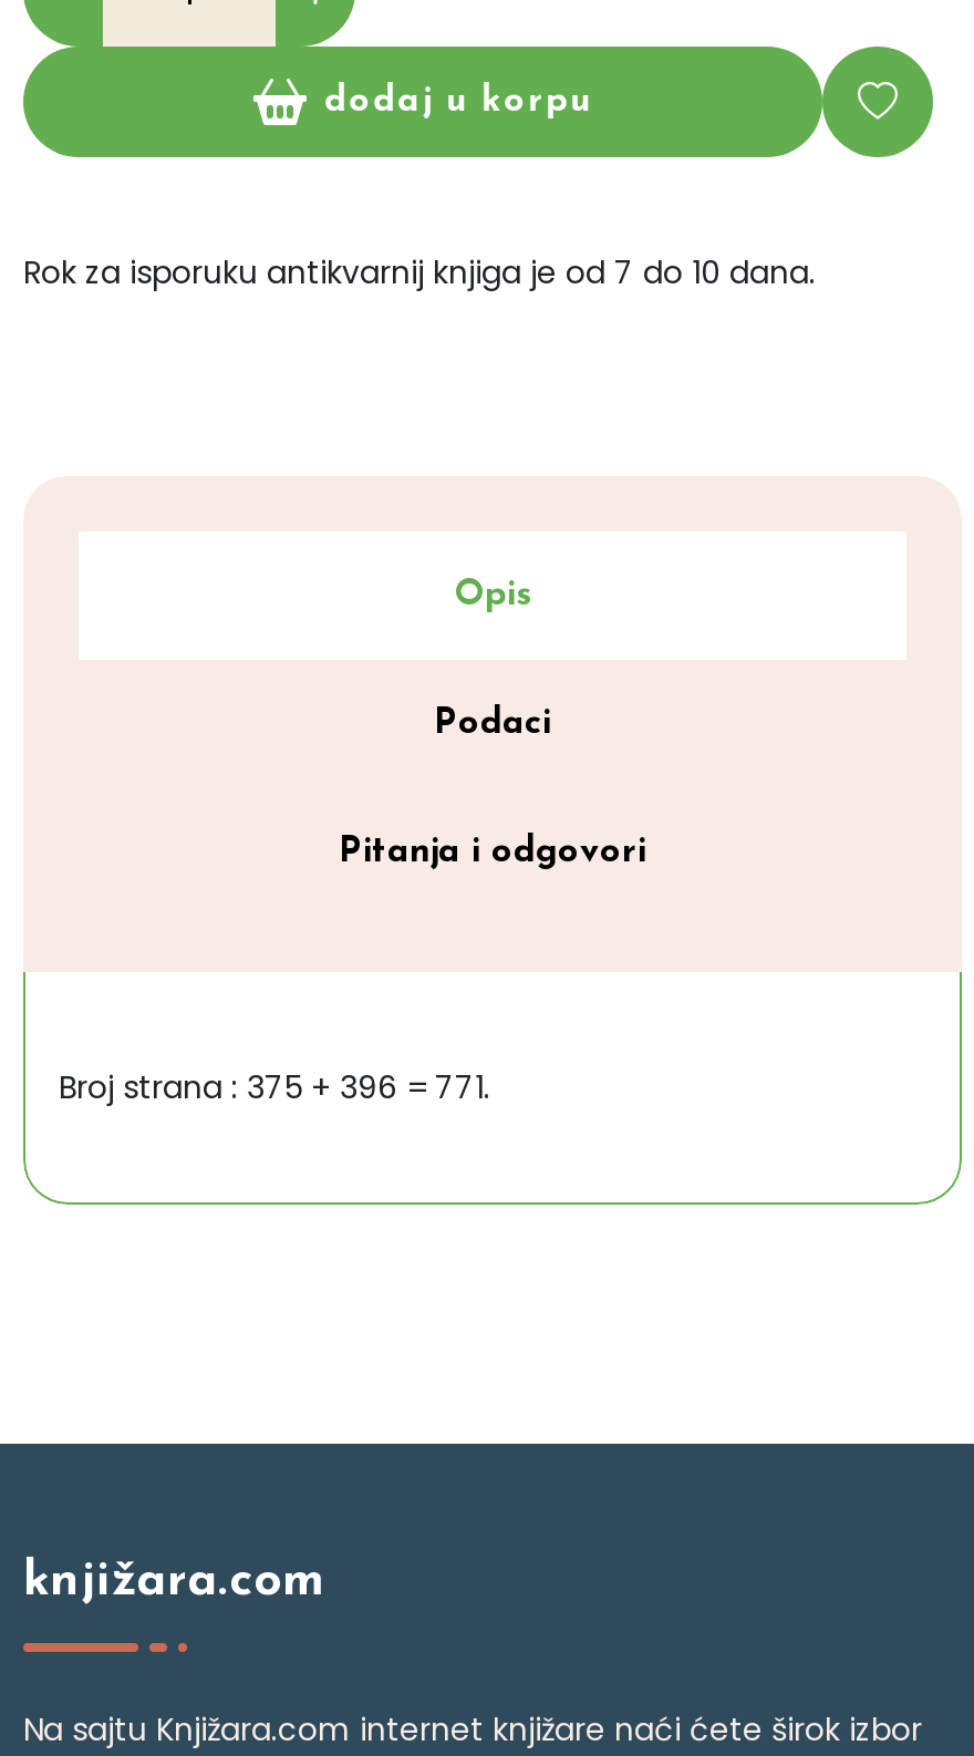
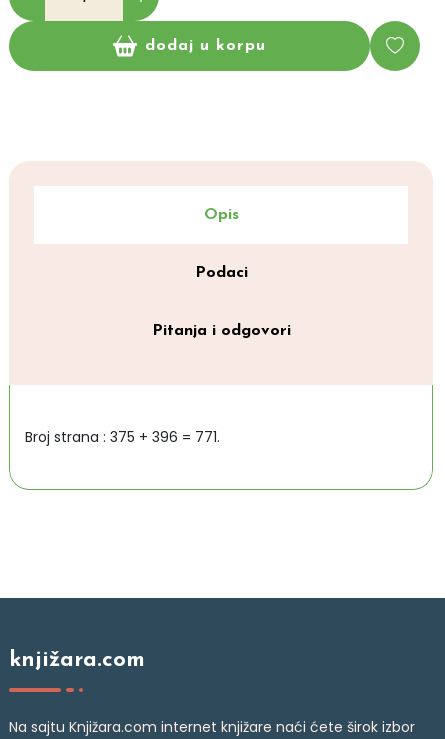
[23,250,816,295] Rok za isporuku antikvarnij knjiga je od 7 do 10 dana. -> none

